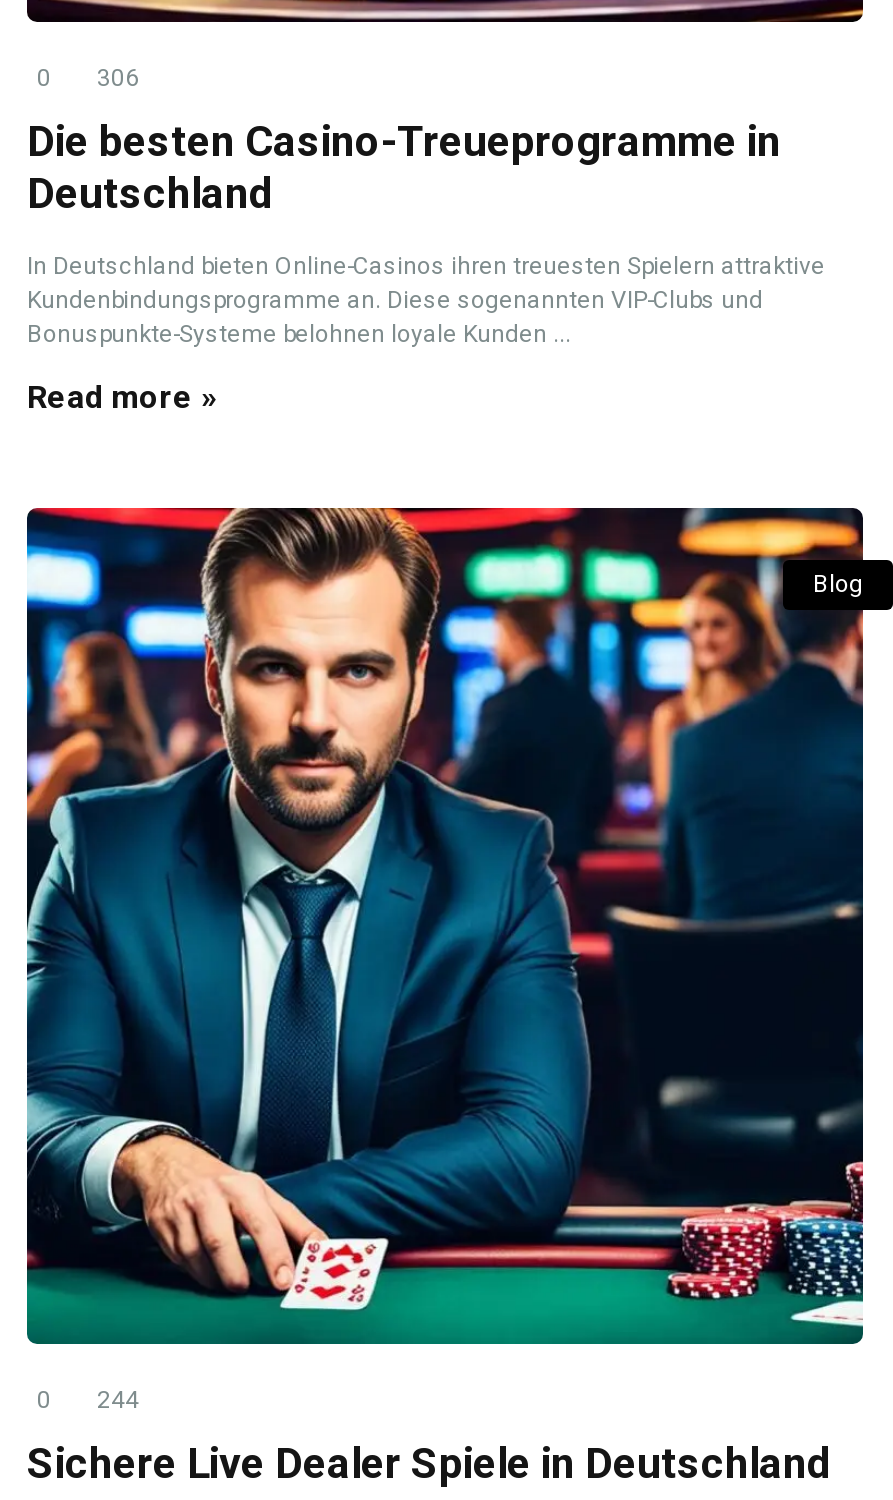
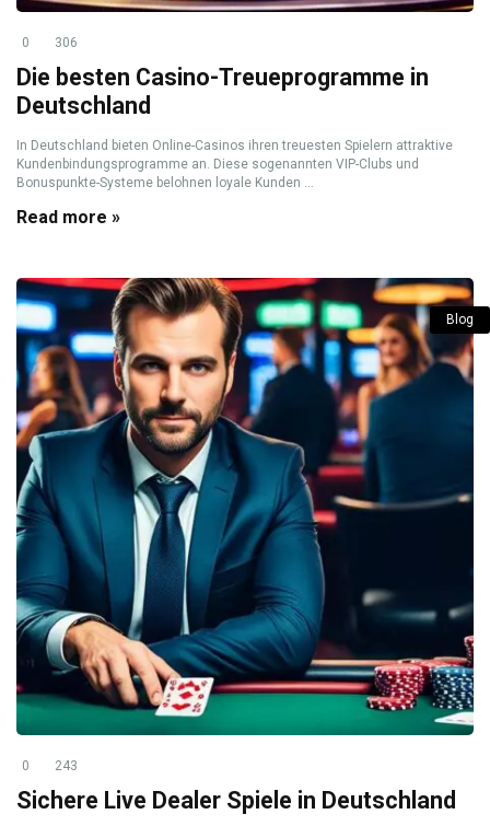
[37,1386,139,1414] 0 244 -> [22,758,78,773] 0 243

